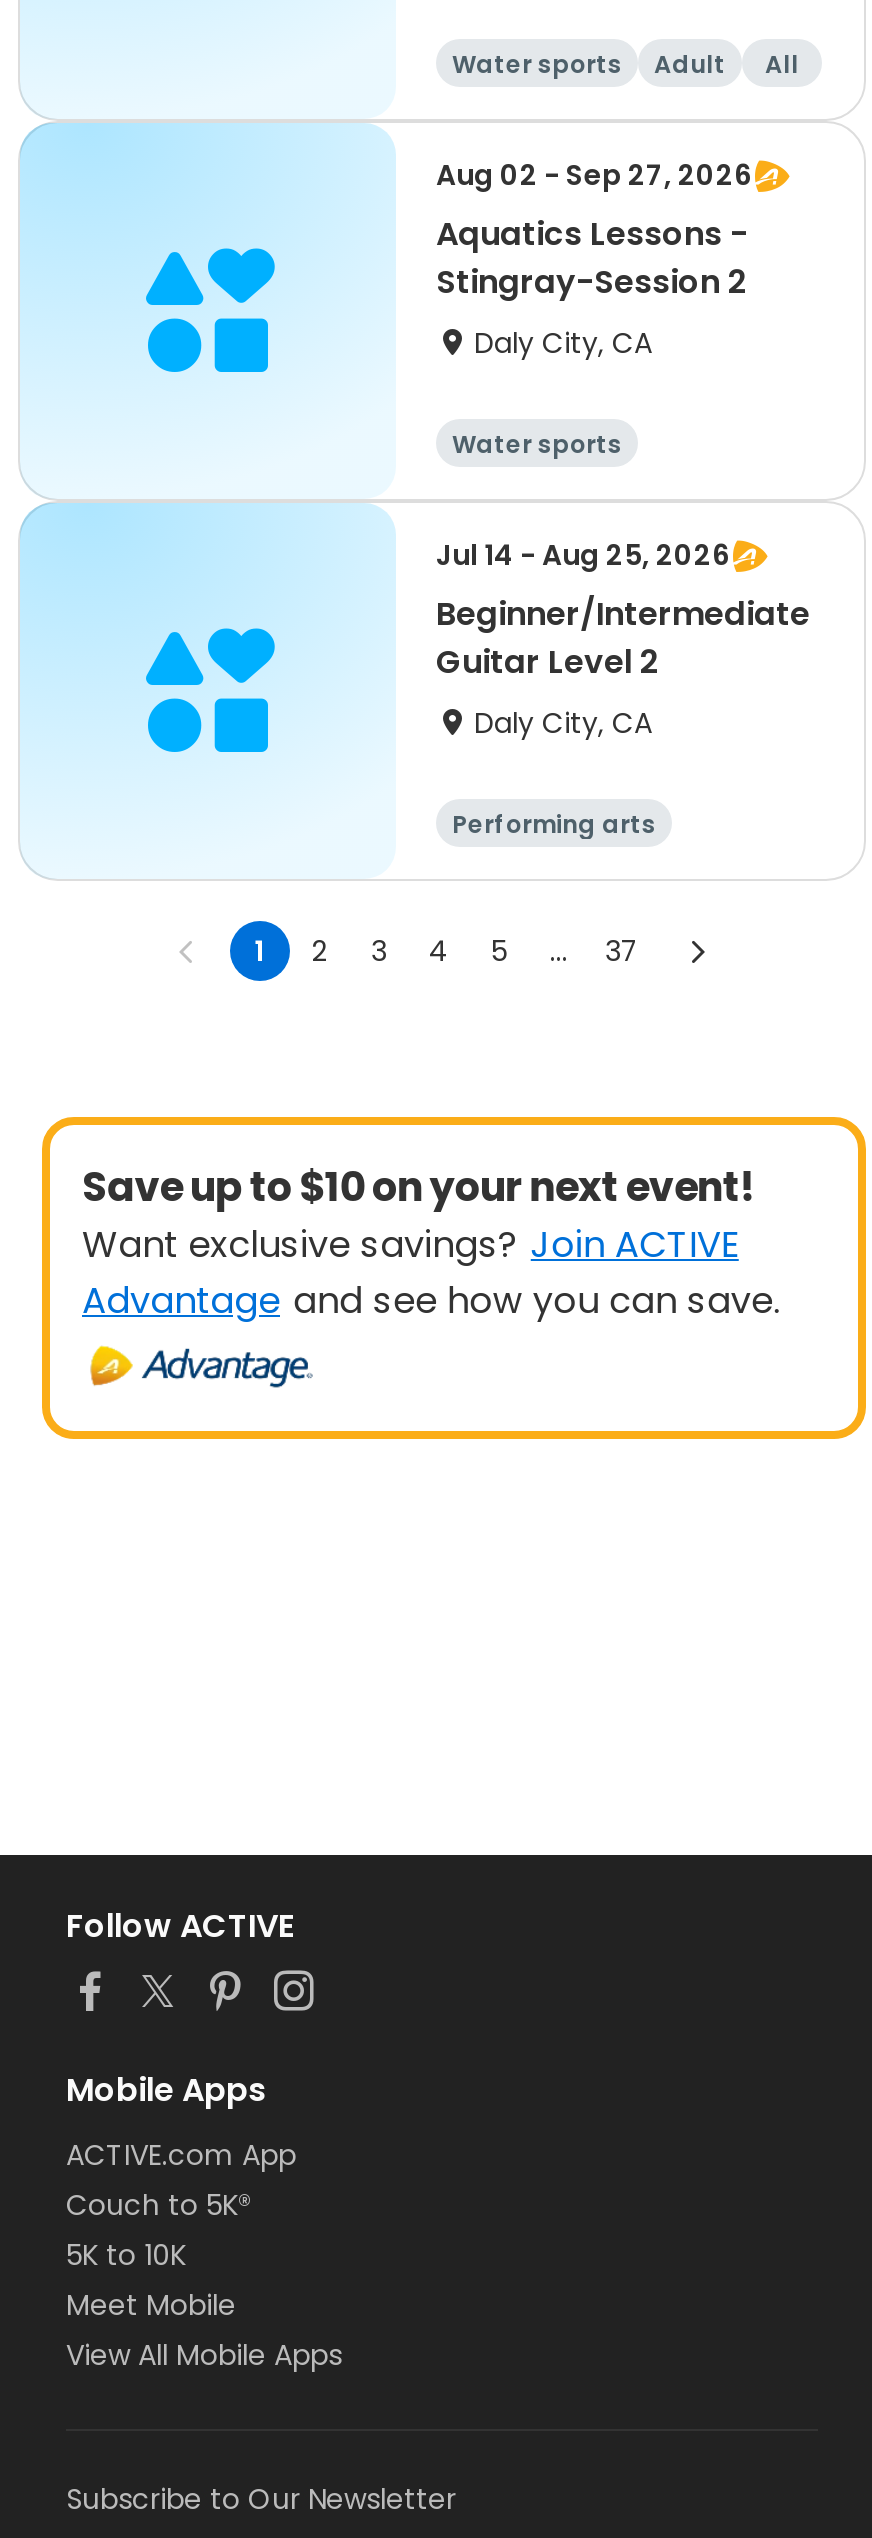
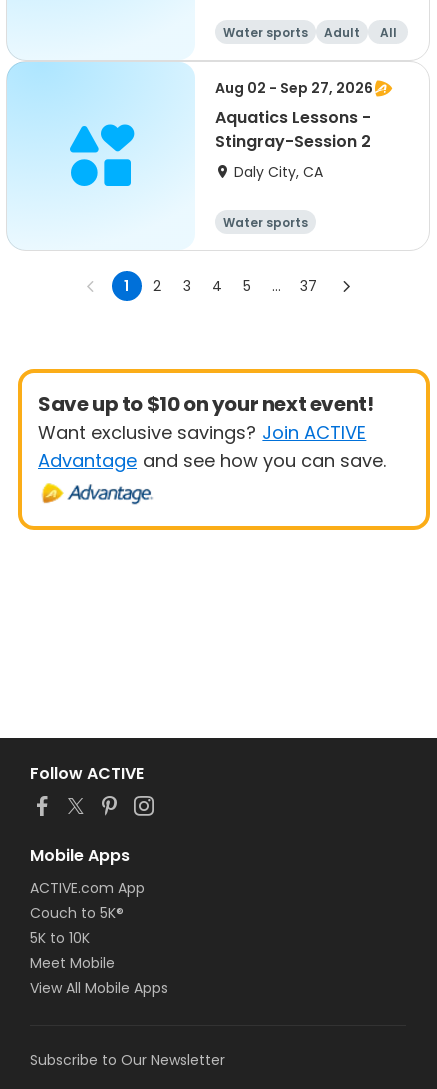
[436,535,810,841] Jul 14 - Aug 25, 2026 | Beginner/Intermediate | Guitar Level 2 | Daly City, CA | Performing arts -> none

